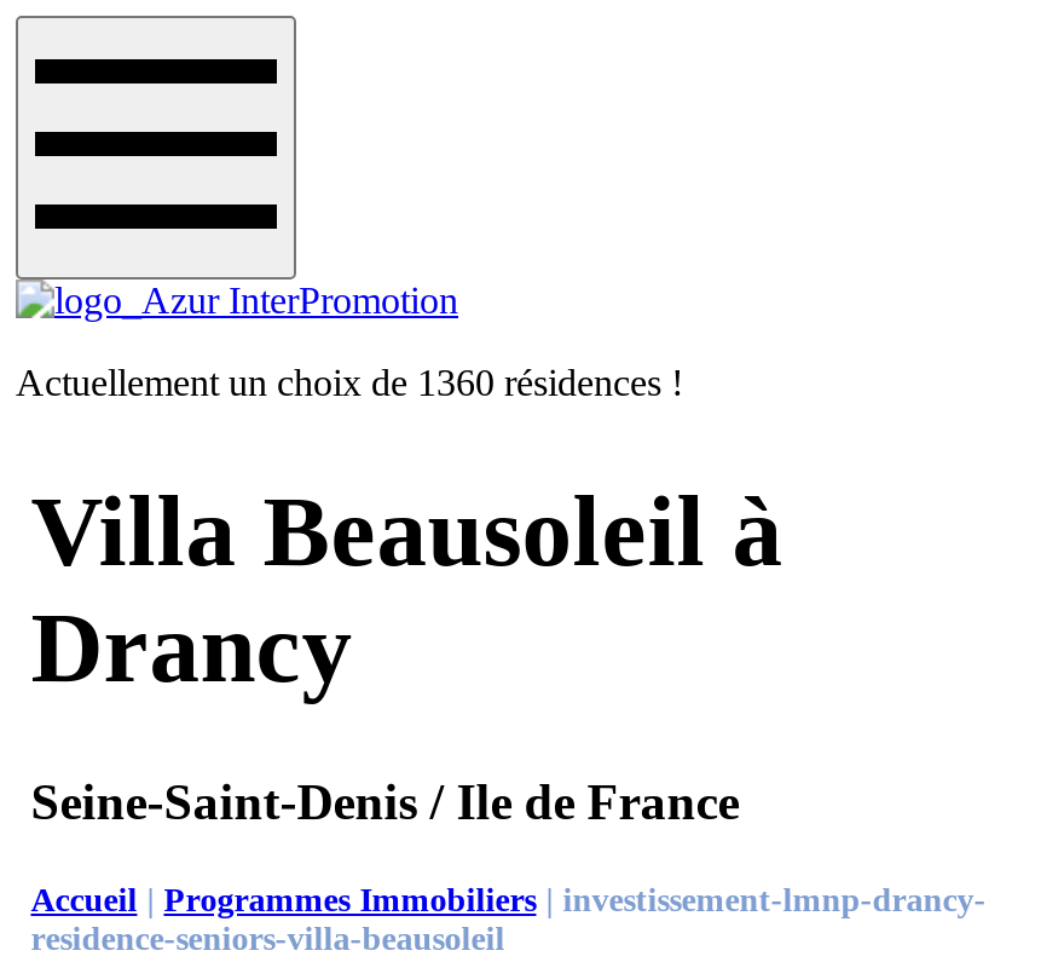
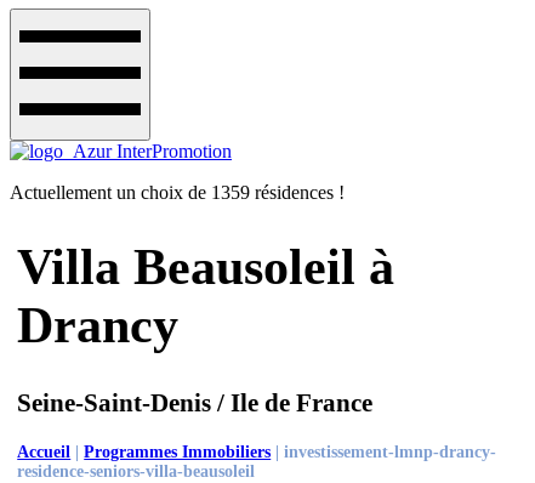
[16,362,683,403] Actuellement un choix de 1360 résidences ! -> [10,182,345,203] Actuellement un choix de 1359 résidences !

